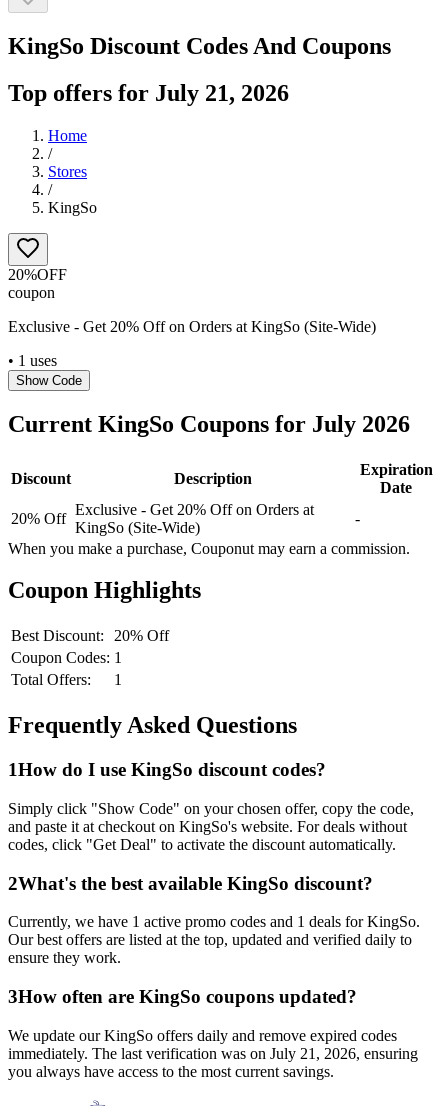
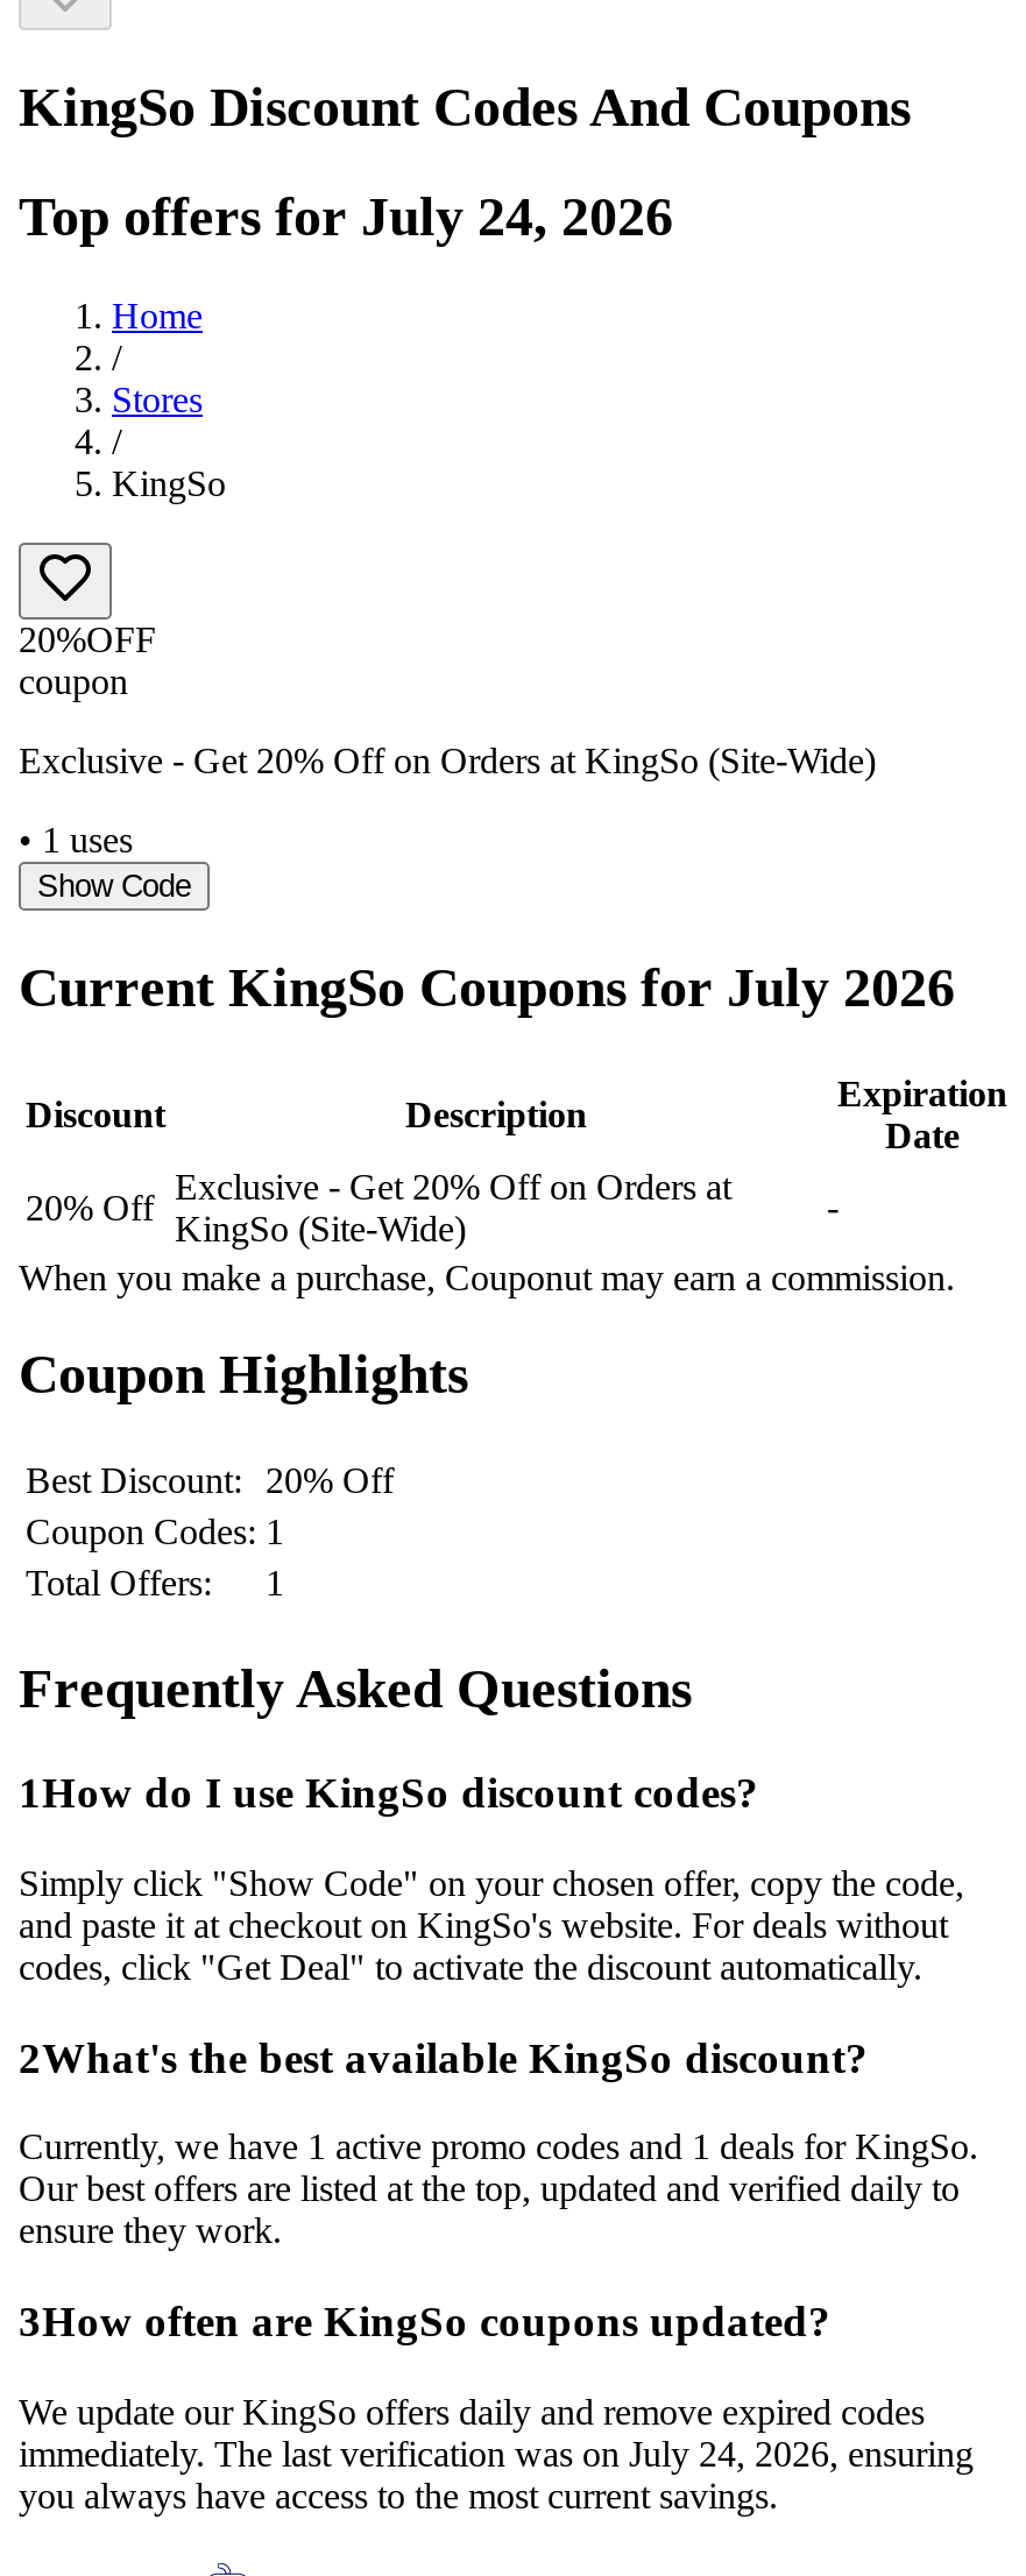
[8,80,289,106] Top offers for July 21, 2026 -> [19,186,673,246] Top offers for July 24, 2026
[8,1045,418,1062] immediately. The last verification was on July 21, 2026, ensuring -> [19,2433,974,2473] immediately. The last verification was on July 24, 2026, ensuring

